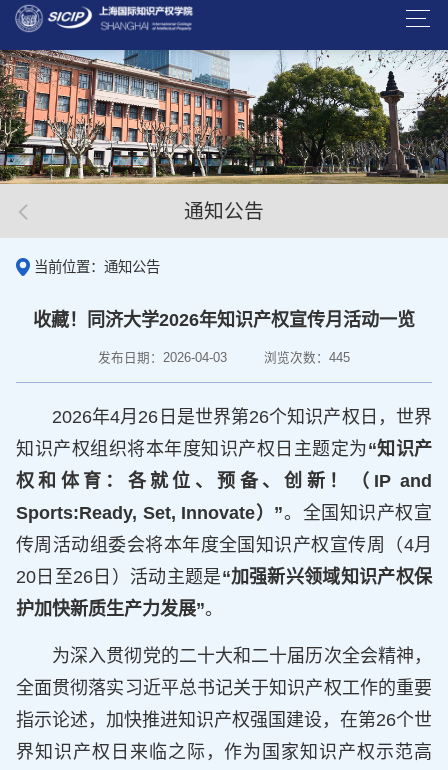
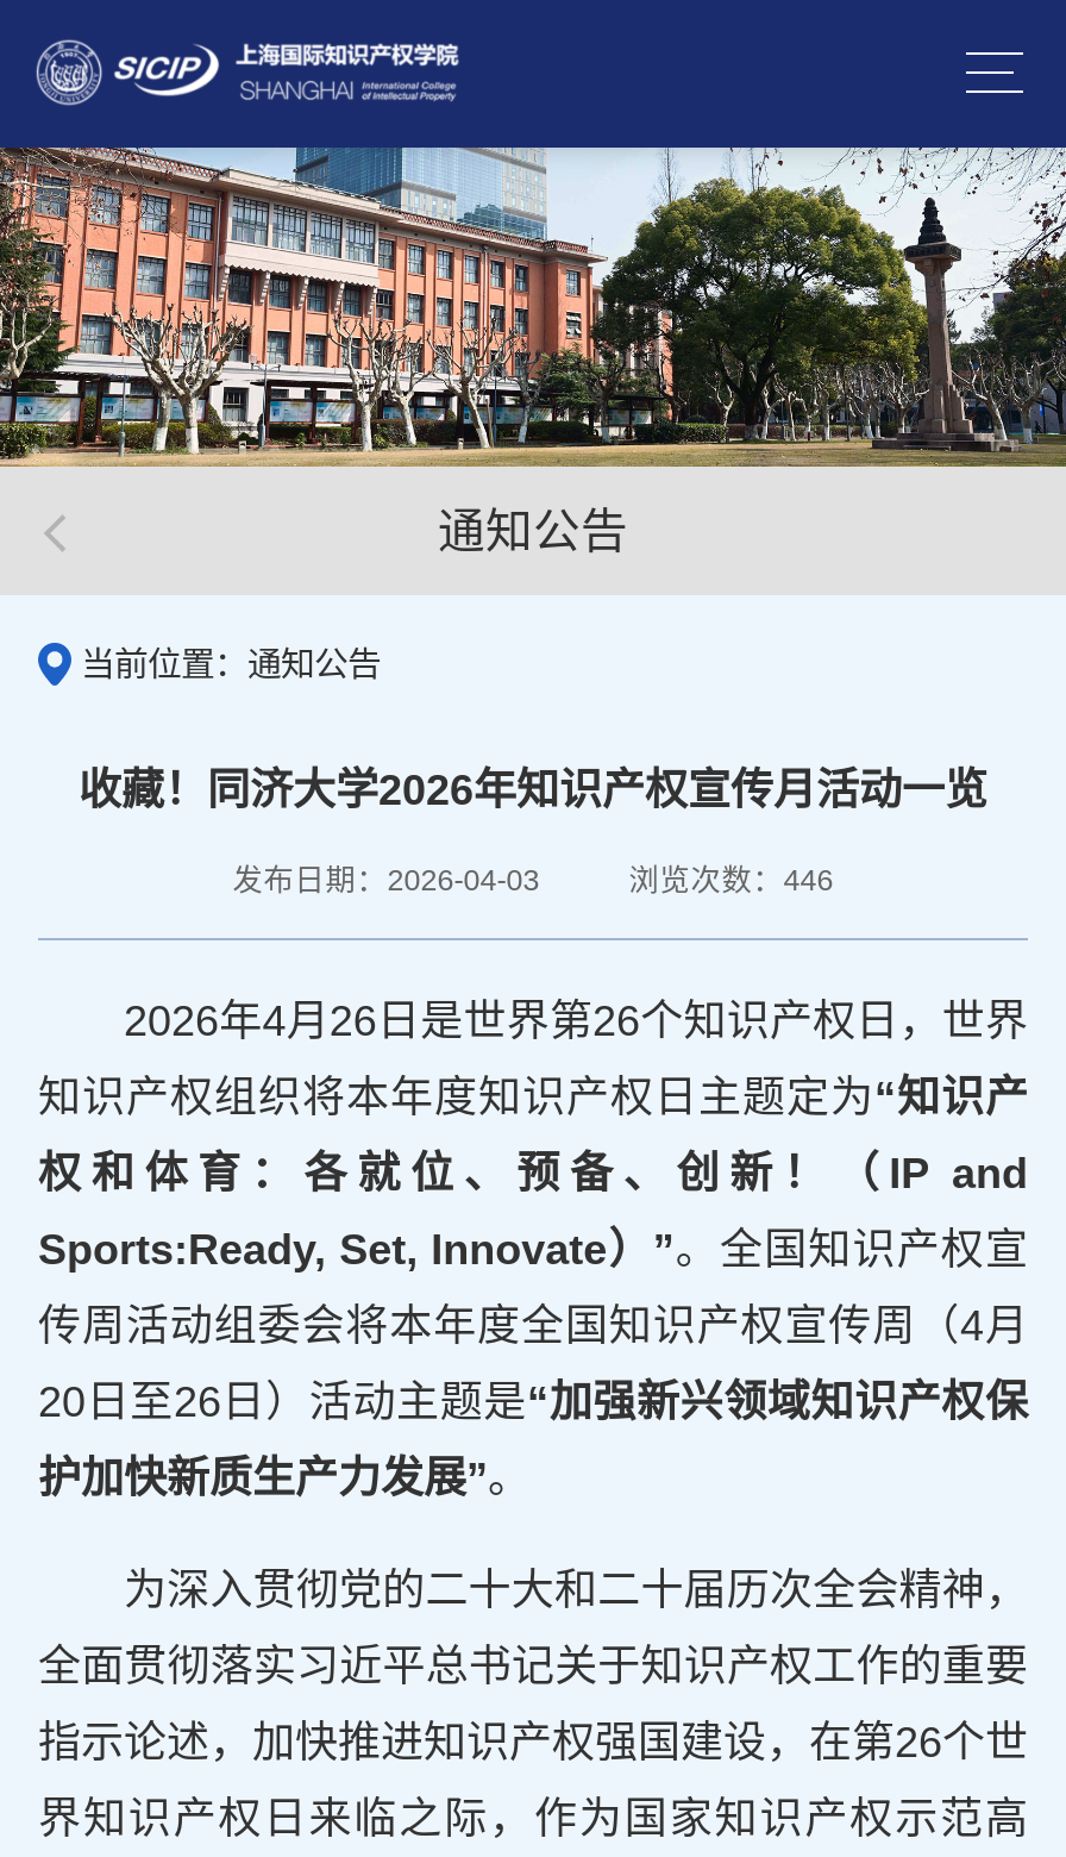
[264,351,350,365] 浏览次数：445 -> [629,864,834,898] 浏览次数：446

